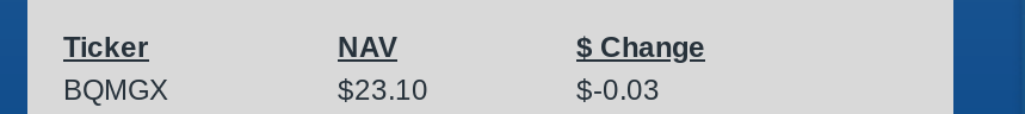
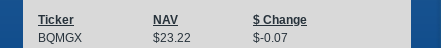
[338,74,428,107] $23.10 -> [153,31,191,45] $23.22
[576,74,660,107] $-0.03 -> [253,31,288,45] $-0.07

